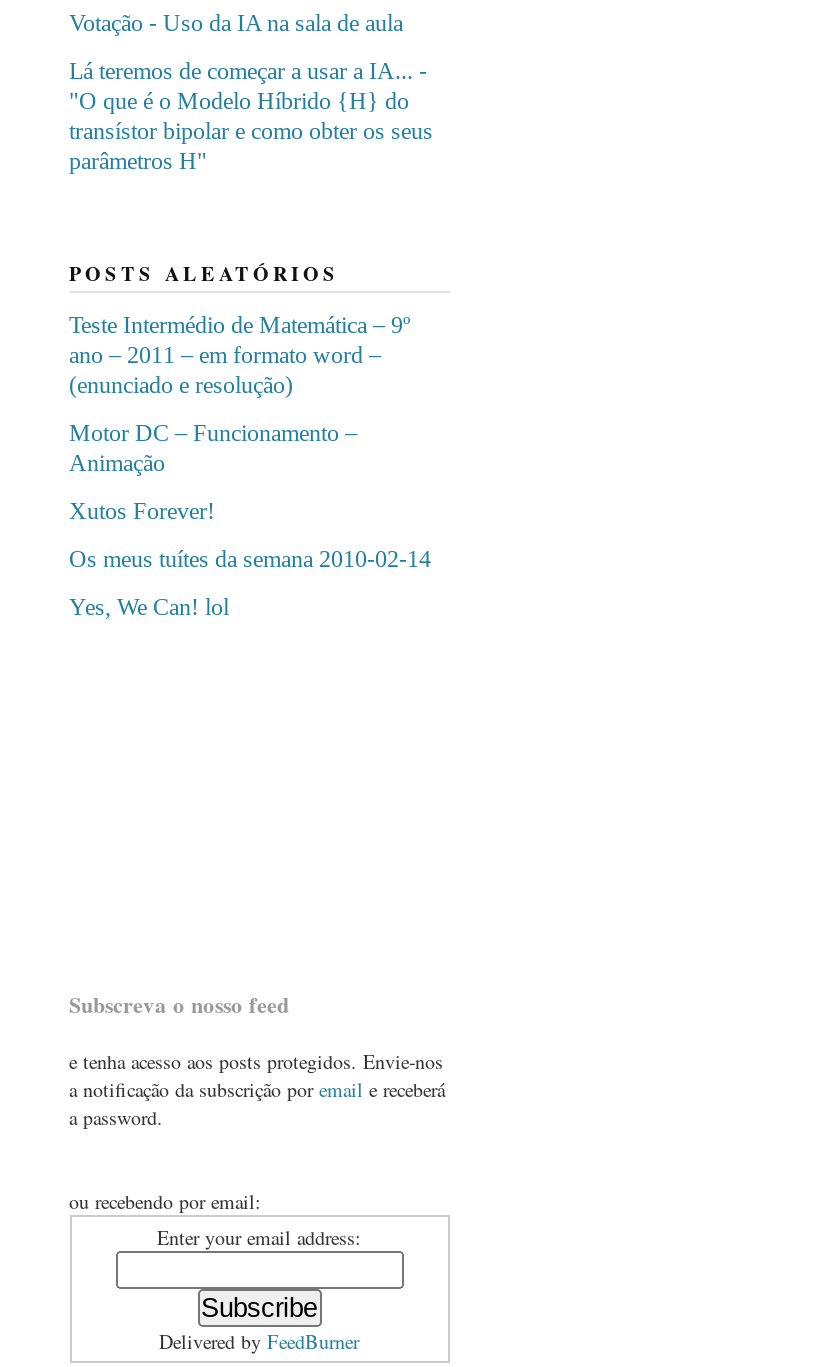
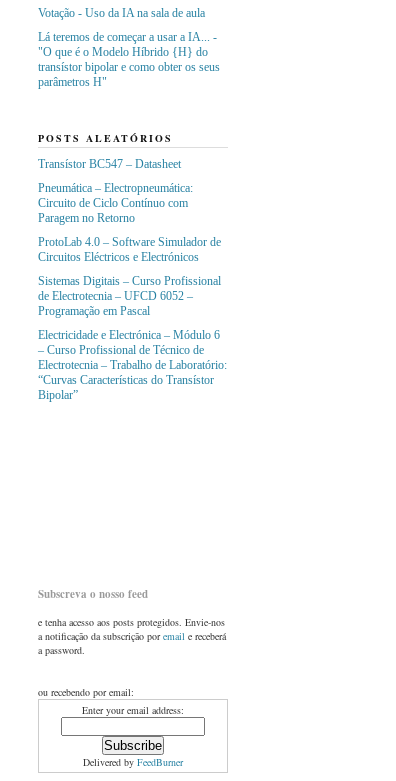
[69,312,411,400] Teste Intermédio de Matemática – 9º | ano – 2011 – em formato word – | (enunciado e resolução) -> [37,157,180,171] Transístor BC547 – Datasheet
[69,420,357,478] Motor DC – Funcionamento – | Animação -> [37,181,192,225] Pneumática – Electropneumática: | Circuito de Ciclo Contínuo com | Paragem no Retorno
[69,498,215,526] Xutos Forever! -> [37,235,220,264] ProtoLab 4.0 – Software Simulador de | Circuitos Eléctricos e Electrónicos
[69,546,431,574] Os meus tuítes da semana 2010-02-14 -> [37,274,220,318] Sistemas Digitais – Curso Profissional | de Electrotecnia – UFCD 6052 – | Programação em Pascal
[69,594,229,622] Yes, We Can! lol -> [37,328,226,402] Electricidade e Electrónica – Módulo 6 | – Curso Profissional de Técnico de | Electrotecnia – Trabalho de Laboratório: | “Curvas Características do Transístor | Bipolar”

